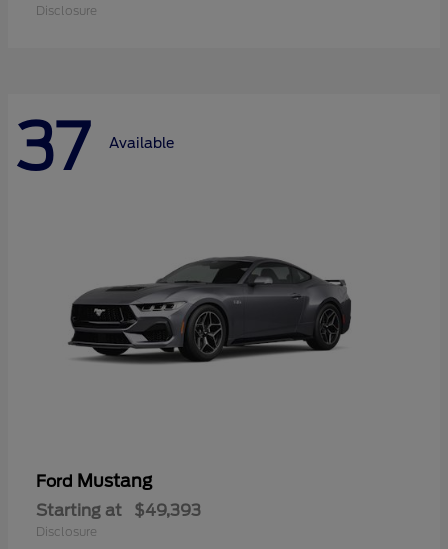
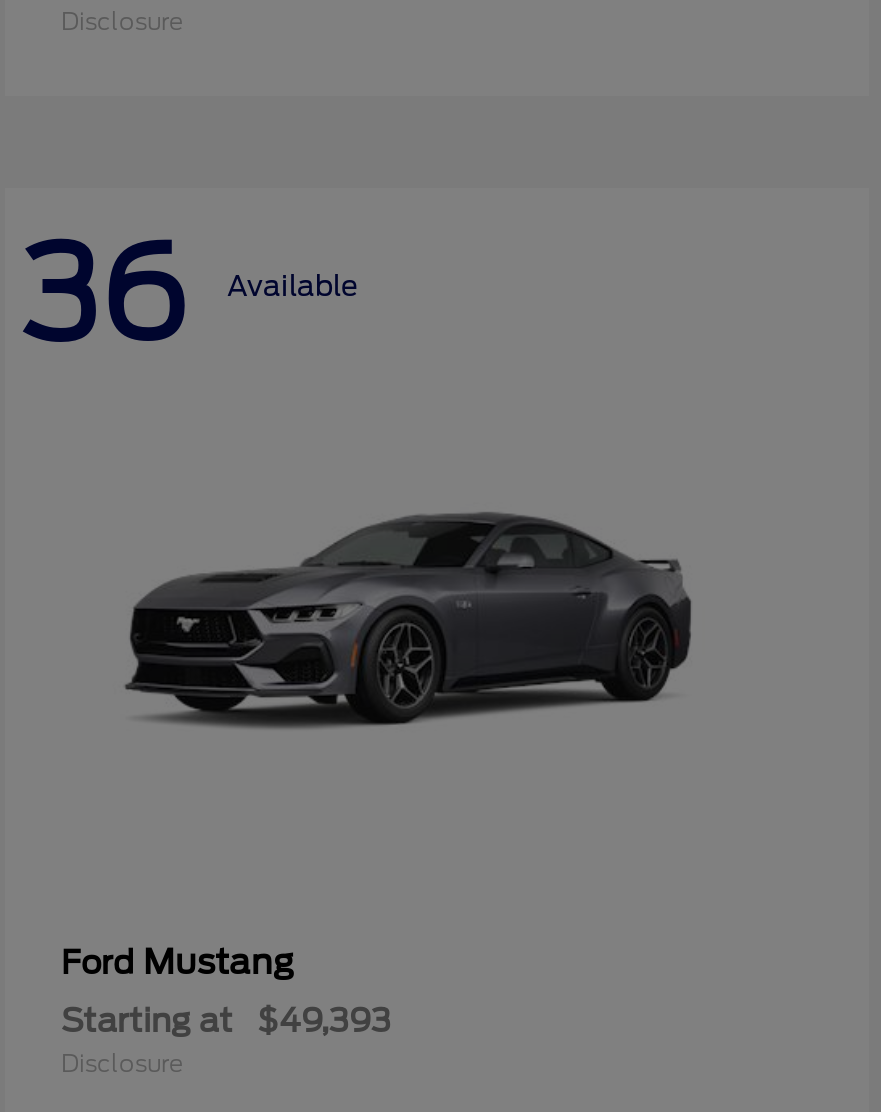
[16,109,174,185] 37 Available -> [21,217,357,369] 36 Available

